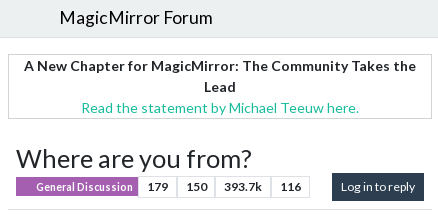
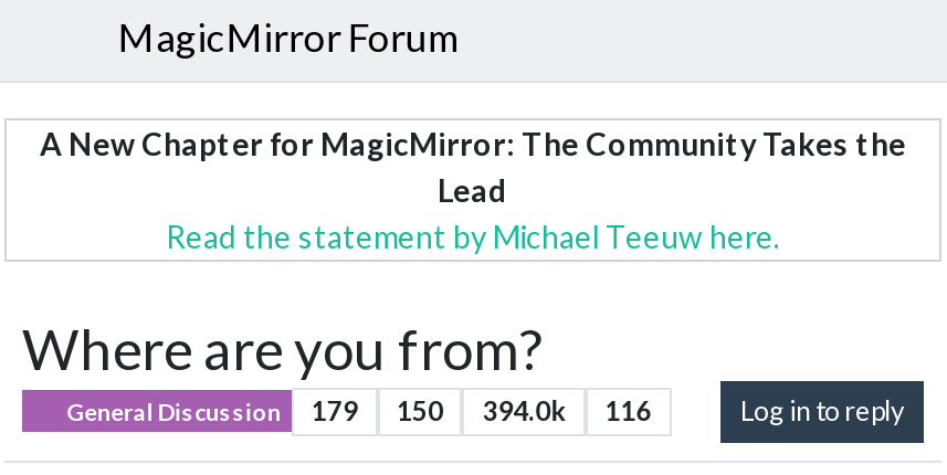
[34,179,301,194] General Discussion 179 150 393.7k 116 -> [62,394,651,427] General Discussion 179 150 394.0k 116

